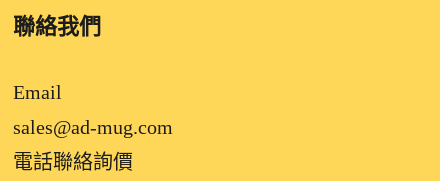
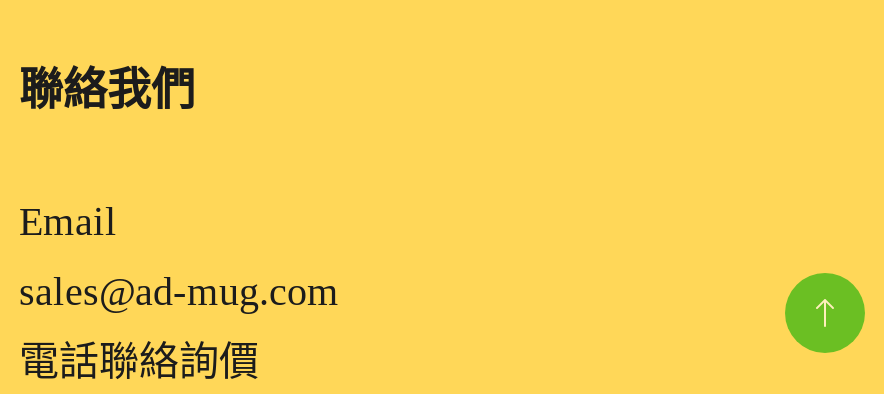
none -> [783,271,867,355] [image]

